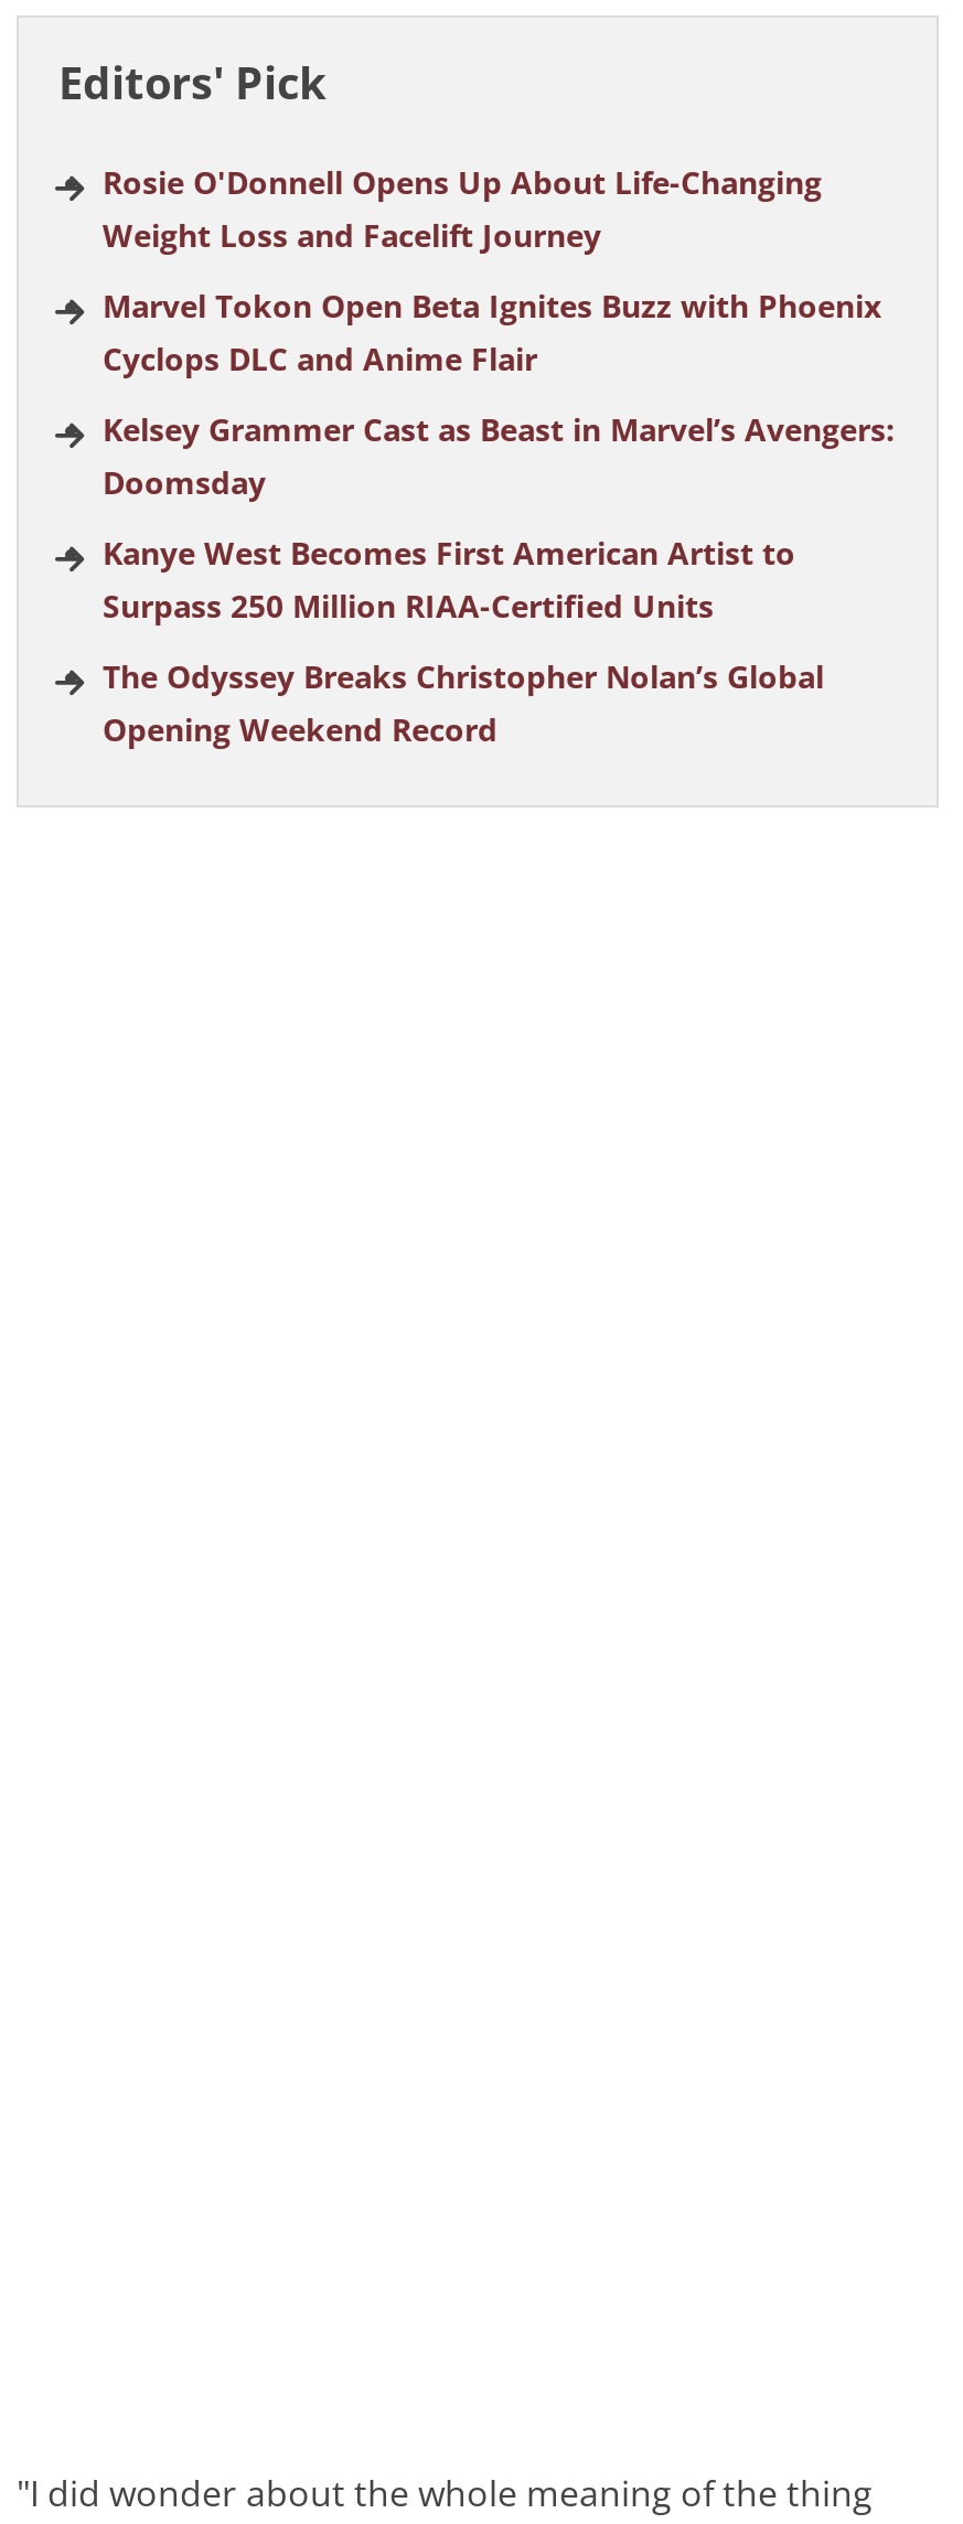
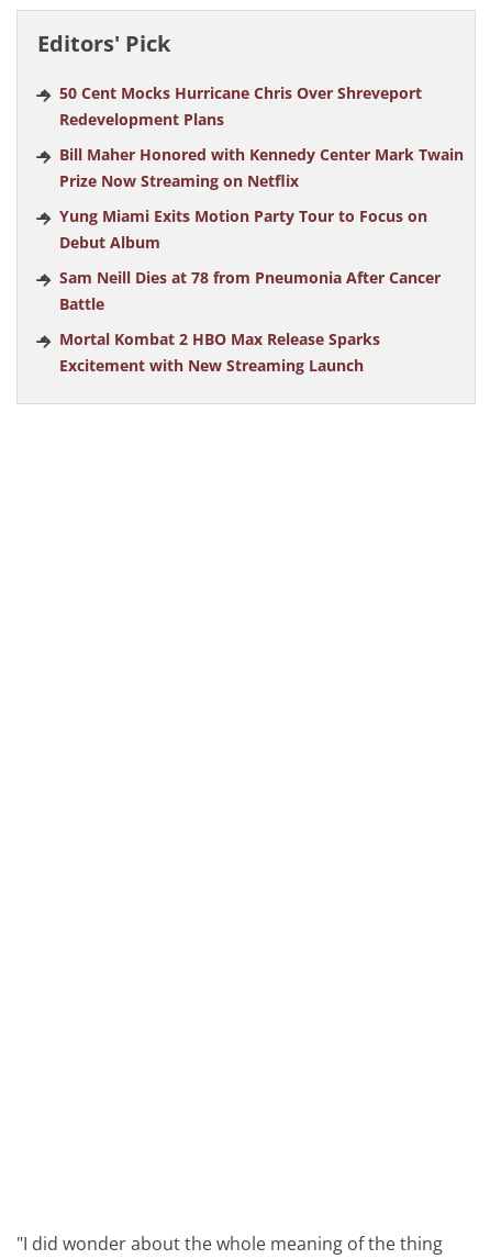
[103,161,822,256] Rosie O'Donnell Opens Up About Life-Changing | Weight Loss and Facelift Journey -> [59,82,422,130] 50 Cent Mocks Hurricane Chris Over Shreveport | Redevelopment Plans
[103,284,881,379] Marvel Tokon Open Beta Ignites Buzz with Phoenix | Cyclops DLC and Anime Flair -> [59,144,464,191] Bill Maher Honored with Kennedy Center Mark Twain | Prize Now Streaming on Netflix
[103,408,895,503] Kelsey Grammer Cast as Beast in Marvel’s Avengers: | Doomsday -> [59,205,427,253] Yung Miami Exits Motion Party Tour to Focus on | Debut Album
[103,531,795,626] Kanye West Becomes First American Artist to | Surpass 250 Million RIAA-Certified Units -> [59,267,441,314] Sam Neill Dies at 78 from Pneumonia After Cancer | Battle
[103,655,824,750] The Odyssey Breaks Christopher Nolan’s Global | Opening Weekend Record -> [59,328,380,376] Mortal Kombat 2 HBO Max Release Sparks | Excitement with New Streaming Launch

